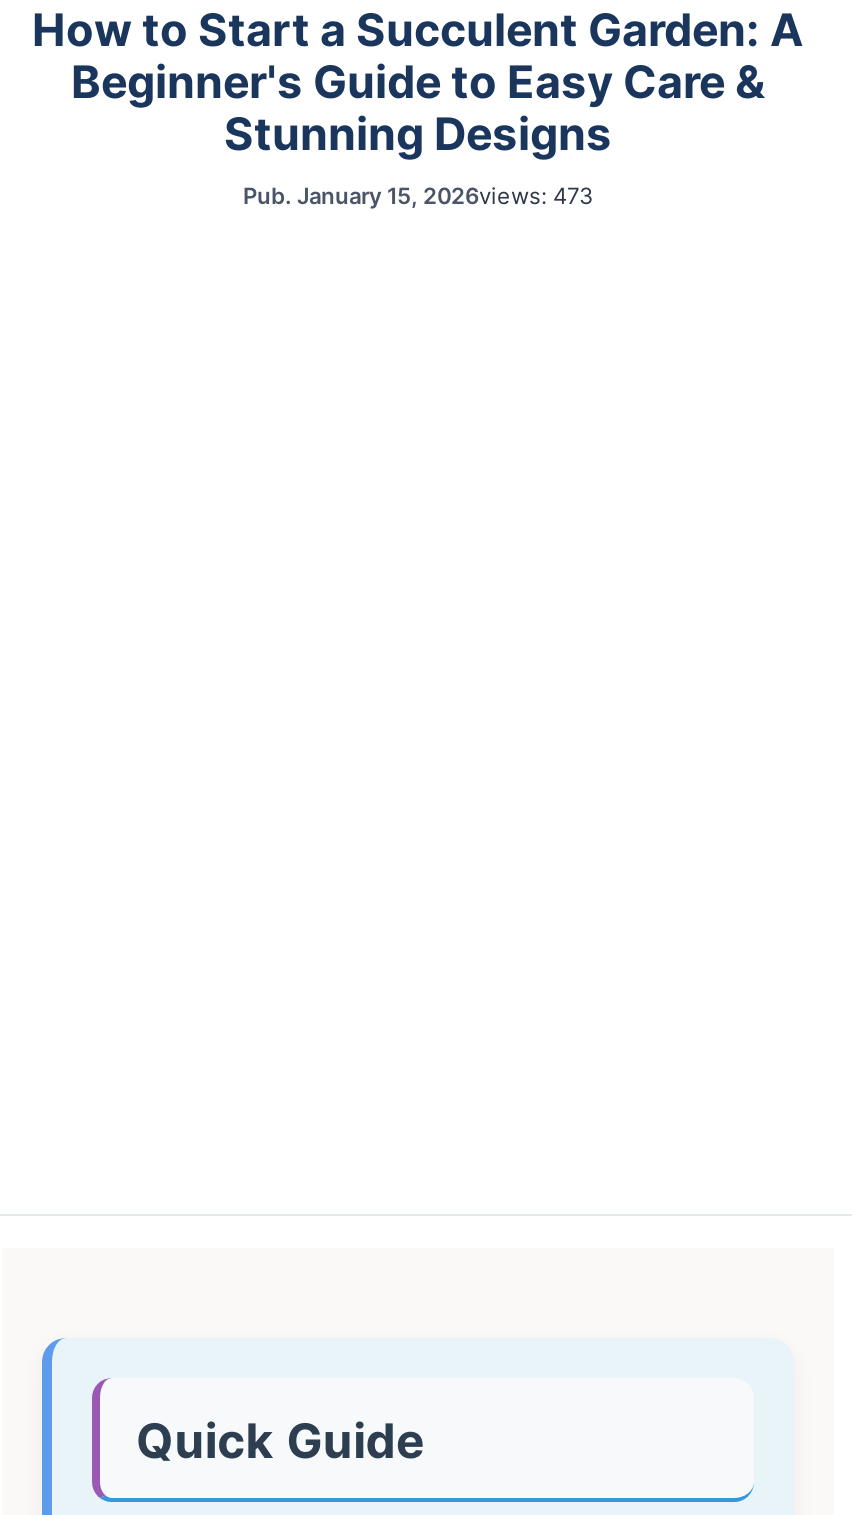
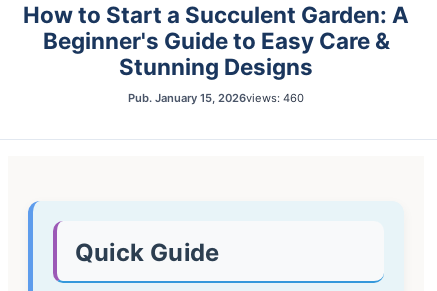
[243,182,593,210] Pub. January 15, 2026views: 473 -> [128,91,304,105] Pub. January 15, 2026views: 460

